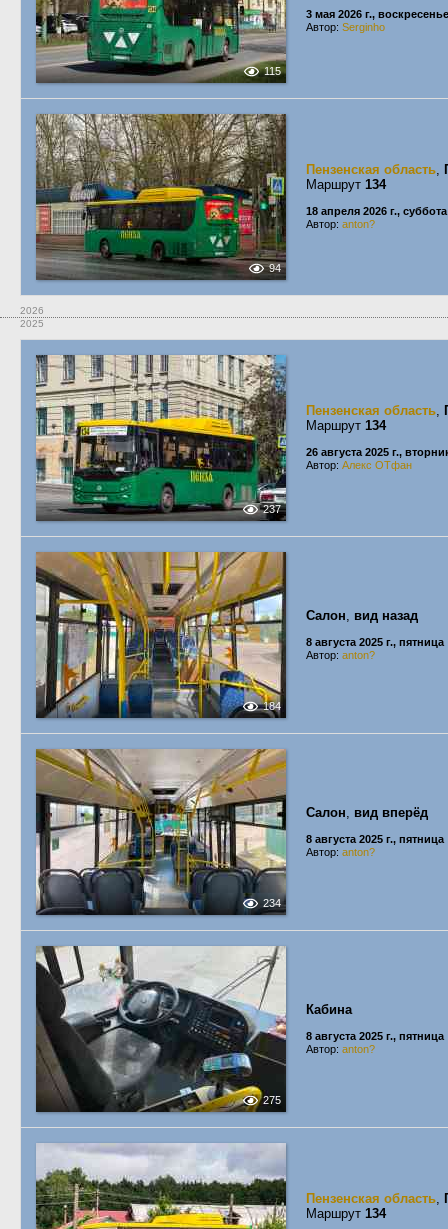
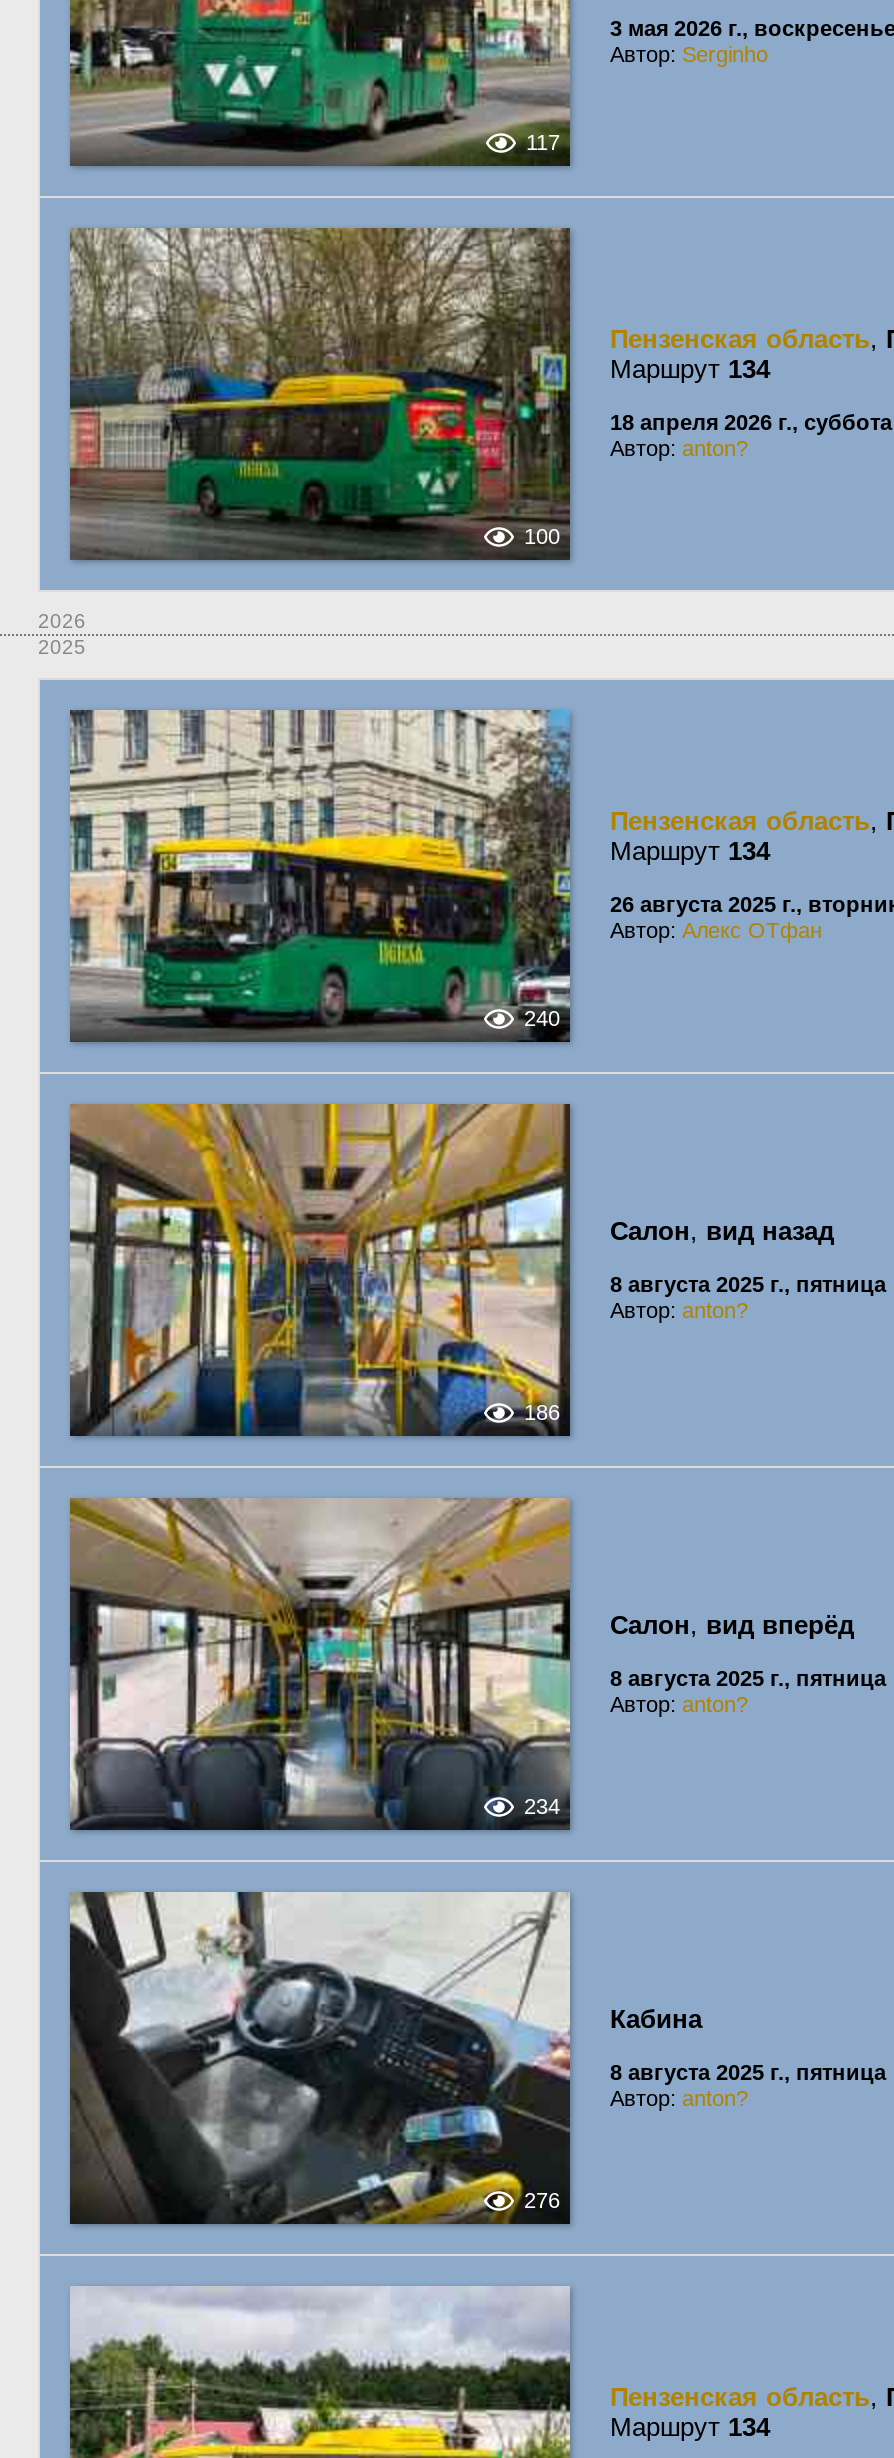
[264,65,281,77] 115 -> [526,130,560,154] 117
[269,262,281,274] 94 -> [524,524,560,548] 100
[263,503,281,515] 237 -> [524,1006,560,1030] 240
[263,700,281,712] 184 -> [524,1400,560,1424] 186
[263,1094,281,1106] 275 -> [524,2188,560,2212] 276

